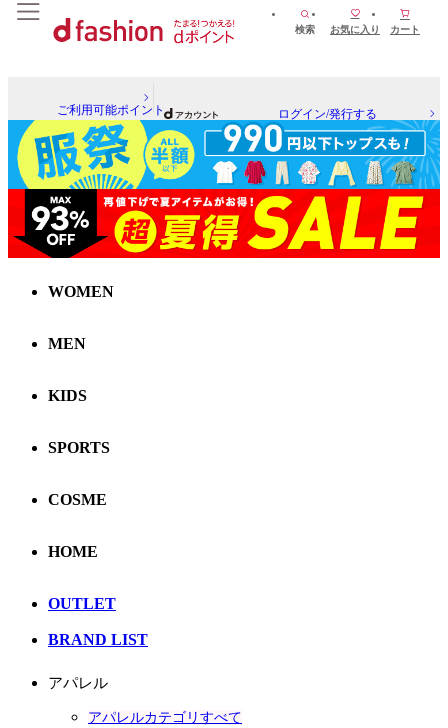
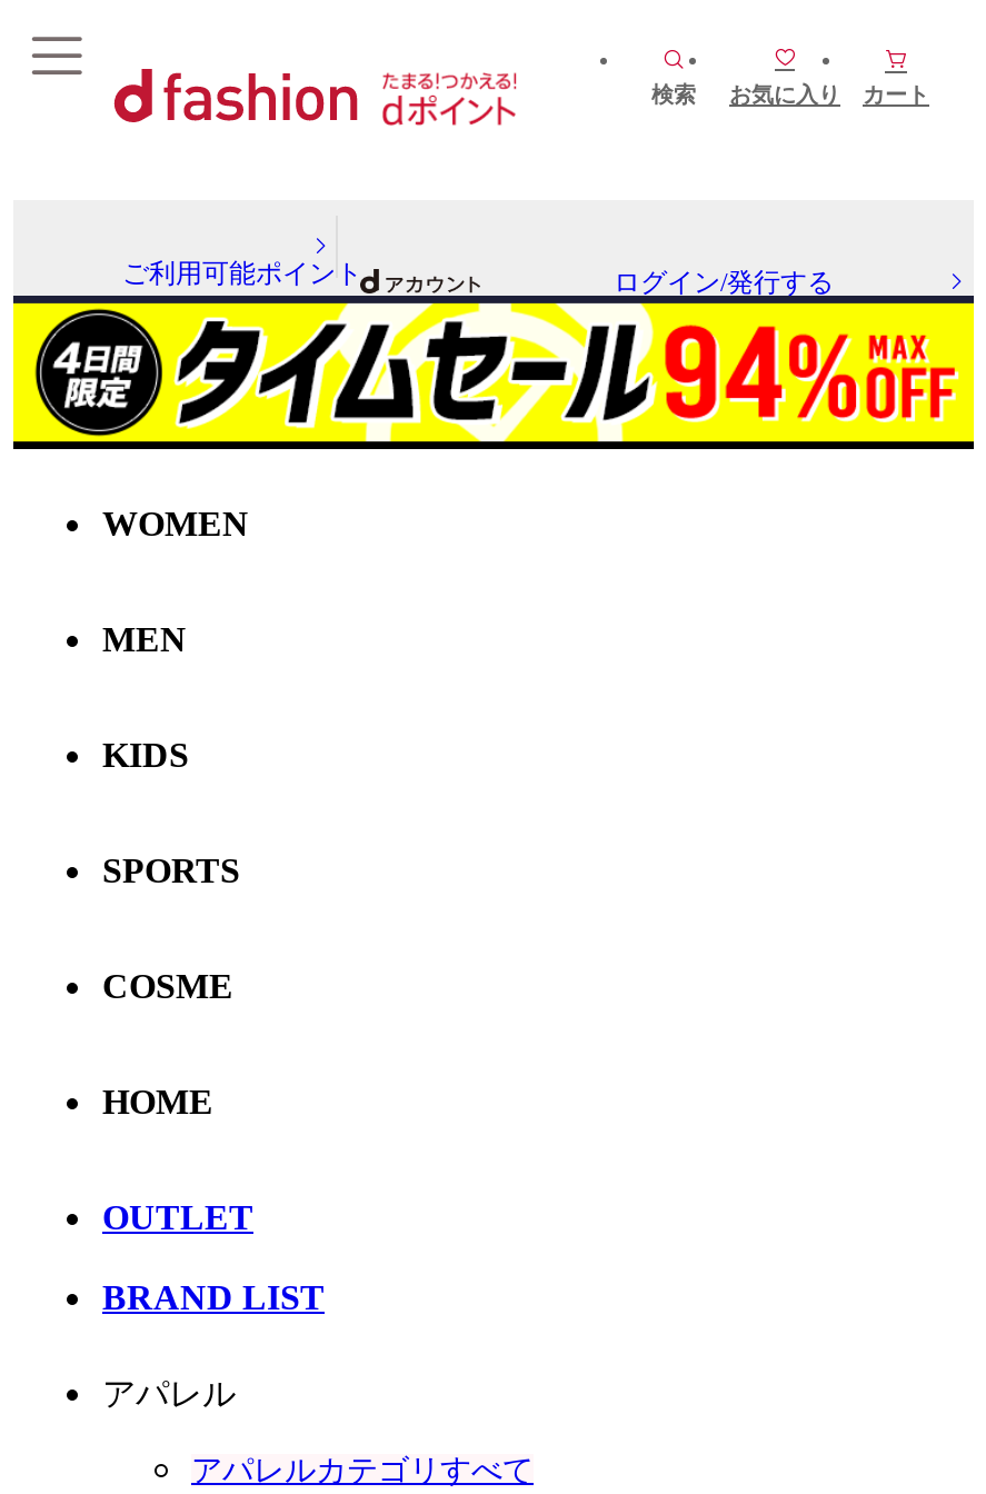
[7,119,441,259] [image] -> [11,293,976,451] [image]

